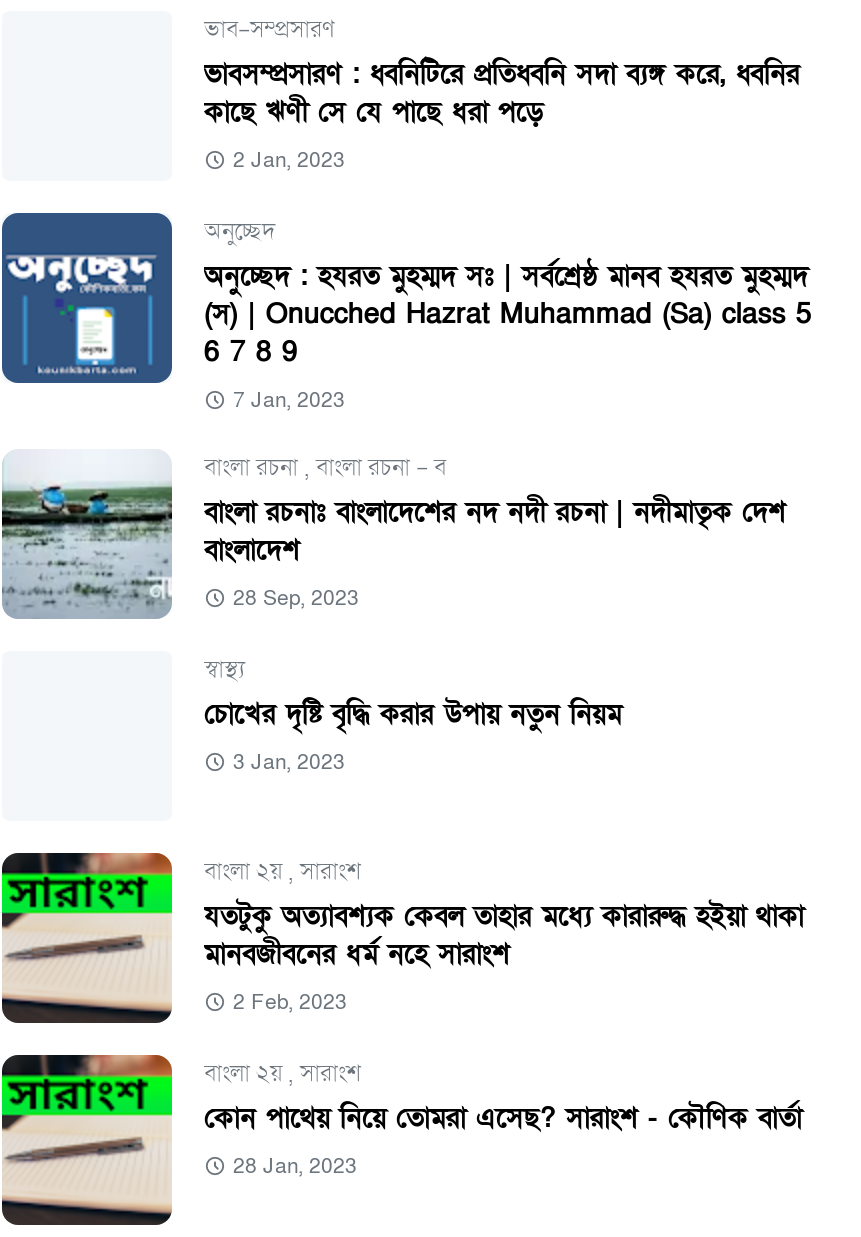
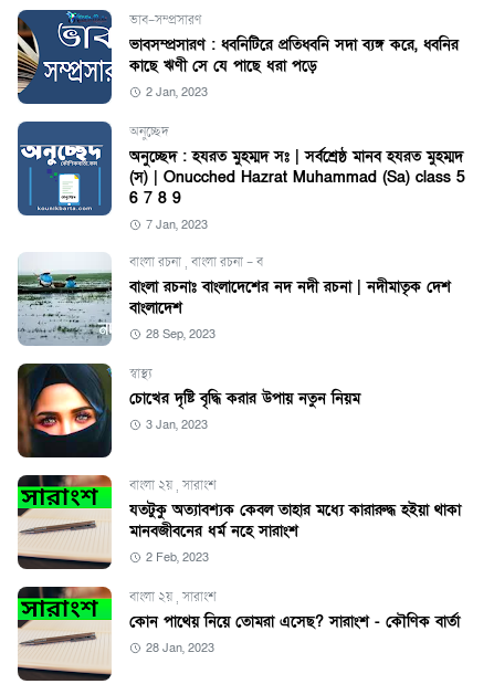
none -> [17,9,113,105] [image]
none -> [17,362,113,459] [image]

